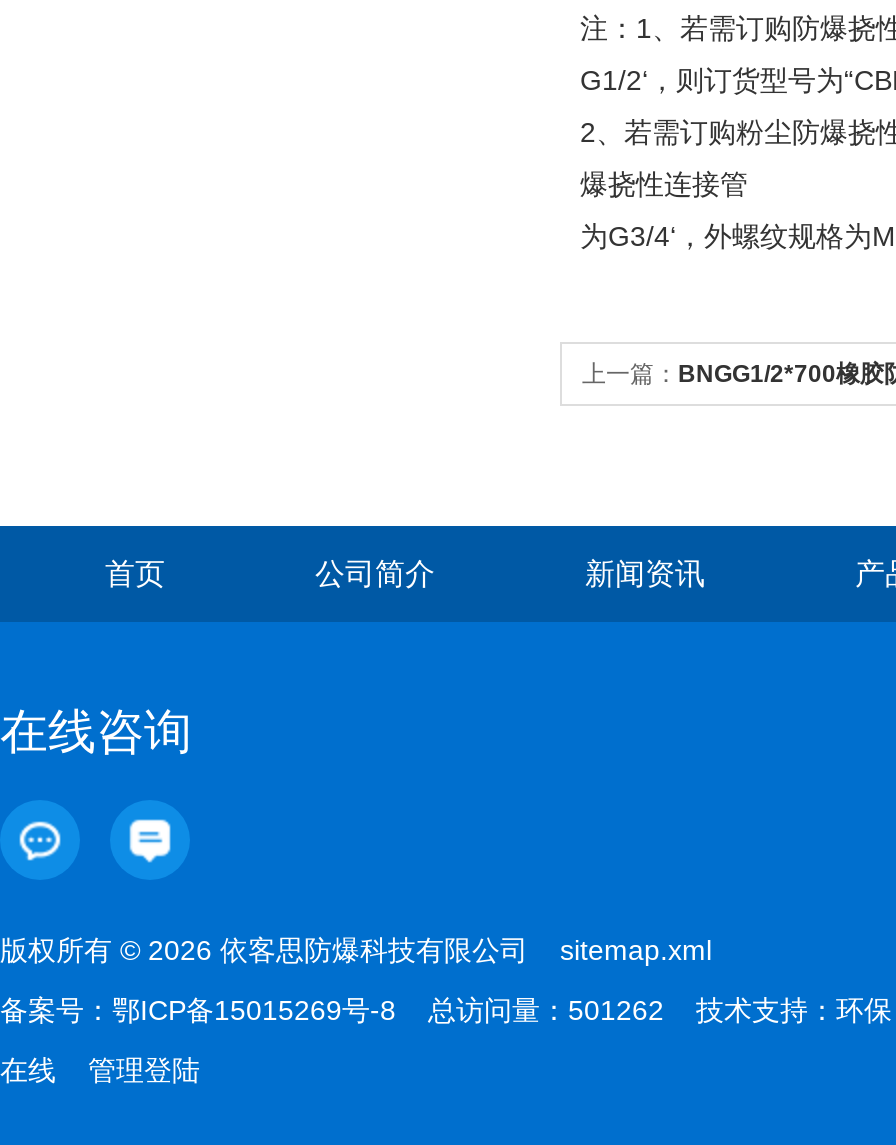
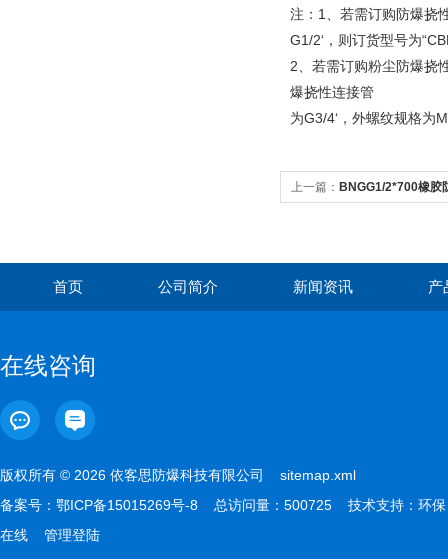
[0,994,892,1026] 备案号：鄂ICP备15015269号-8总访问量：501262 技术支持：环保 -> [0,497,446,513] 备案号：鄂ICP备15015269号-8总访问量：500725 技术支持：环保

